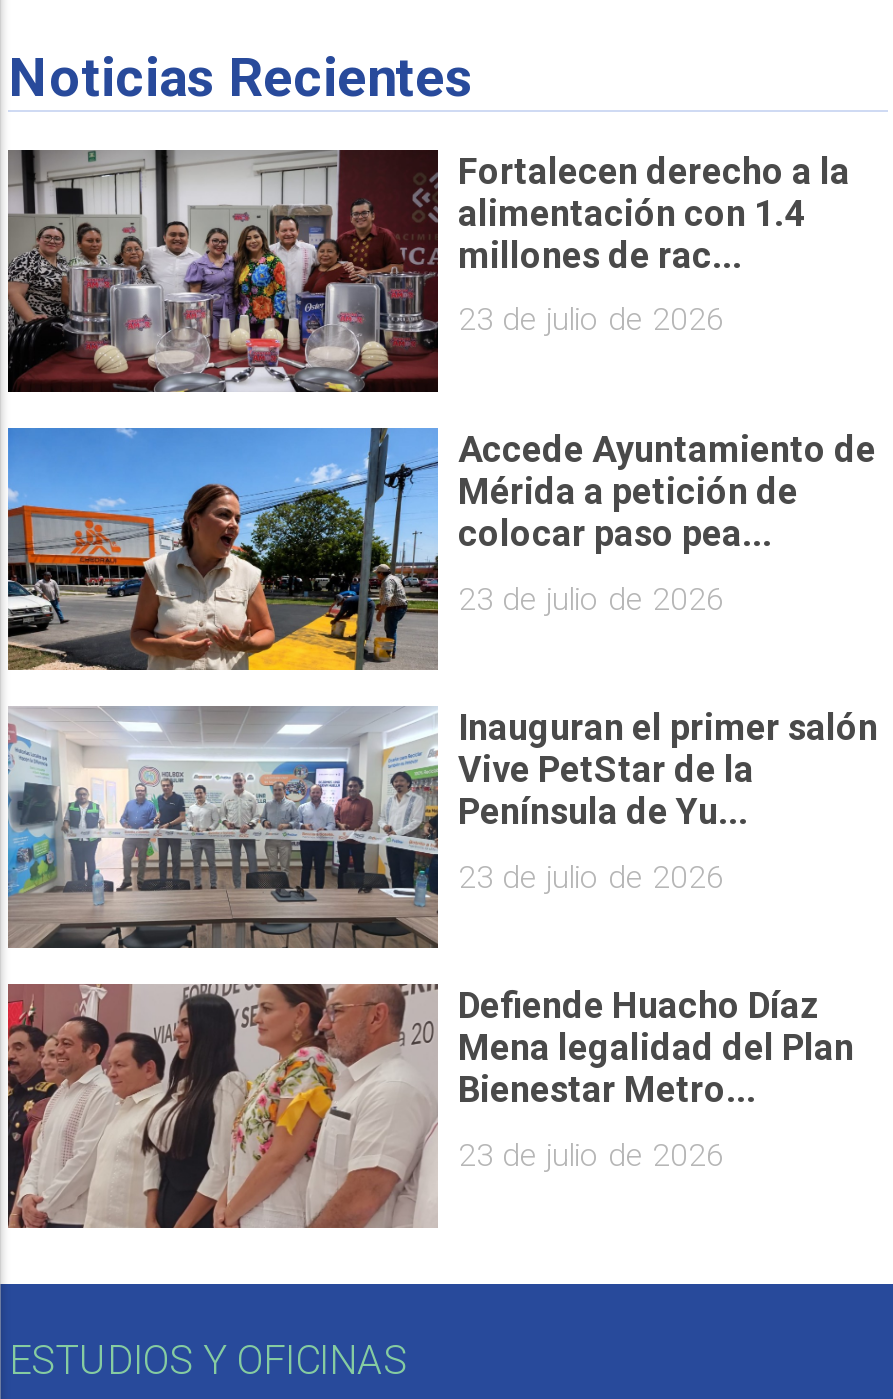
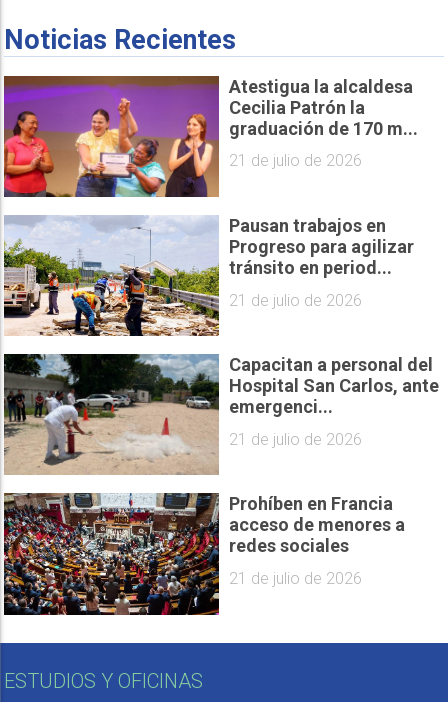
[6,148,850,394] [image] | Fortalecen derecho a la | alimentación con 1.4 | millones de rac... -> [3,75,418,198] [image] | Atestigua la alcaldesa | Cecilia Patrón la | graduación de 170 m...
[458,301,724,339] 23 de julio de 2026 -> [229,151,362,170] 21 de julio de 2026
[6,426,876,672] [image] | Accede Ayuntamiento de | Mérida a petición de | colocar paso pea... -> [3,215,414,337] [image] | Pausan trabajos en | Progreso para agilizar | tránsito en period...
[458,579,724,617] 23 de julio de 2026 -> [229,291,362,310] 21 de julio de 2026
[6,706,878,950] [image] | Inauguran el primer salón | Vive PetStar de la | Península de Yu... -> [3,353,439,475] [image] | Capacitan a personal del | Hospital San Carlos, ante | emergenci...
[458,858,724,896] 23 de julio de 2026 -> [229,430,362,449] 21 de julio de 2026
[6,982,854,1230] [image] | Defiende Huacho Díaz | Mena legalidad del Plan | Bienestar Metro... -> [3,492,405,616] [image] | Prohíben en Francia | acceso de menores a | redes sociales
[458,1136,724,1174] 23 de julio de 2026 -> [229,569,362,588] 21 de julio de 2026

